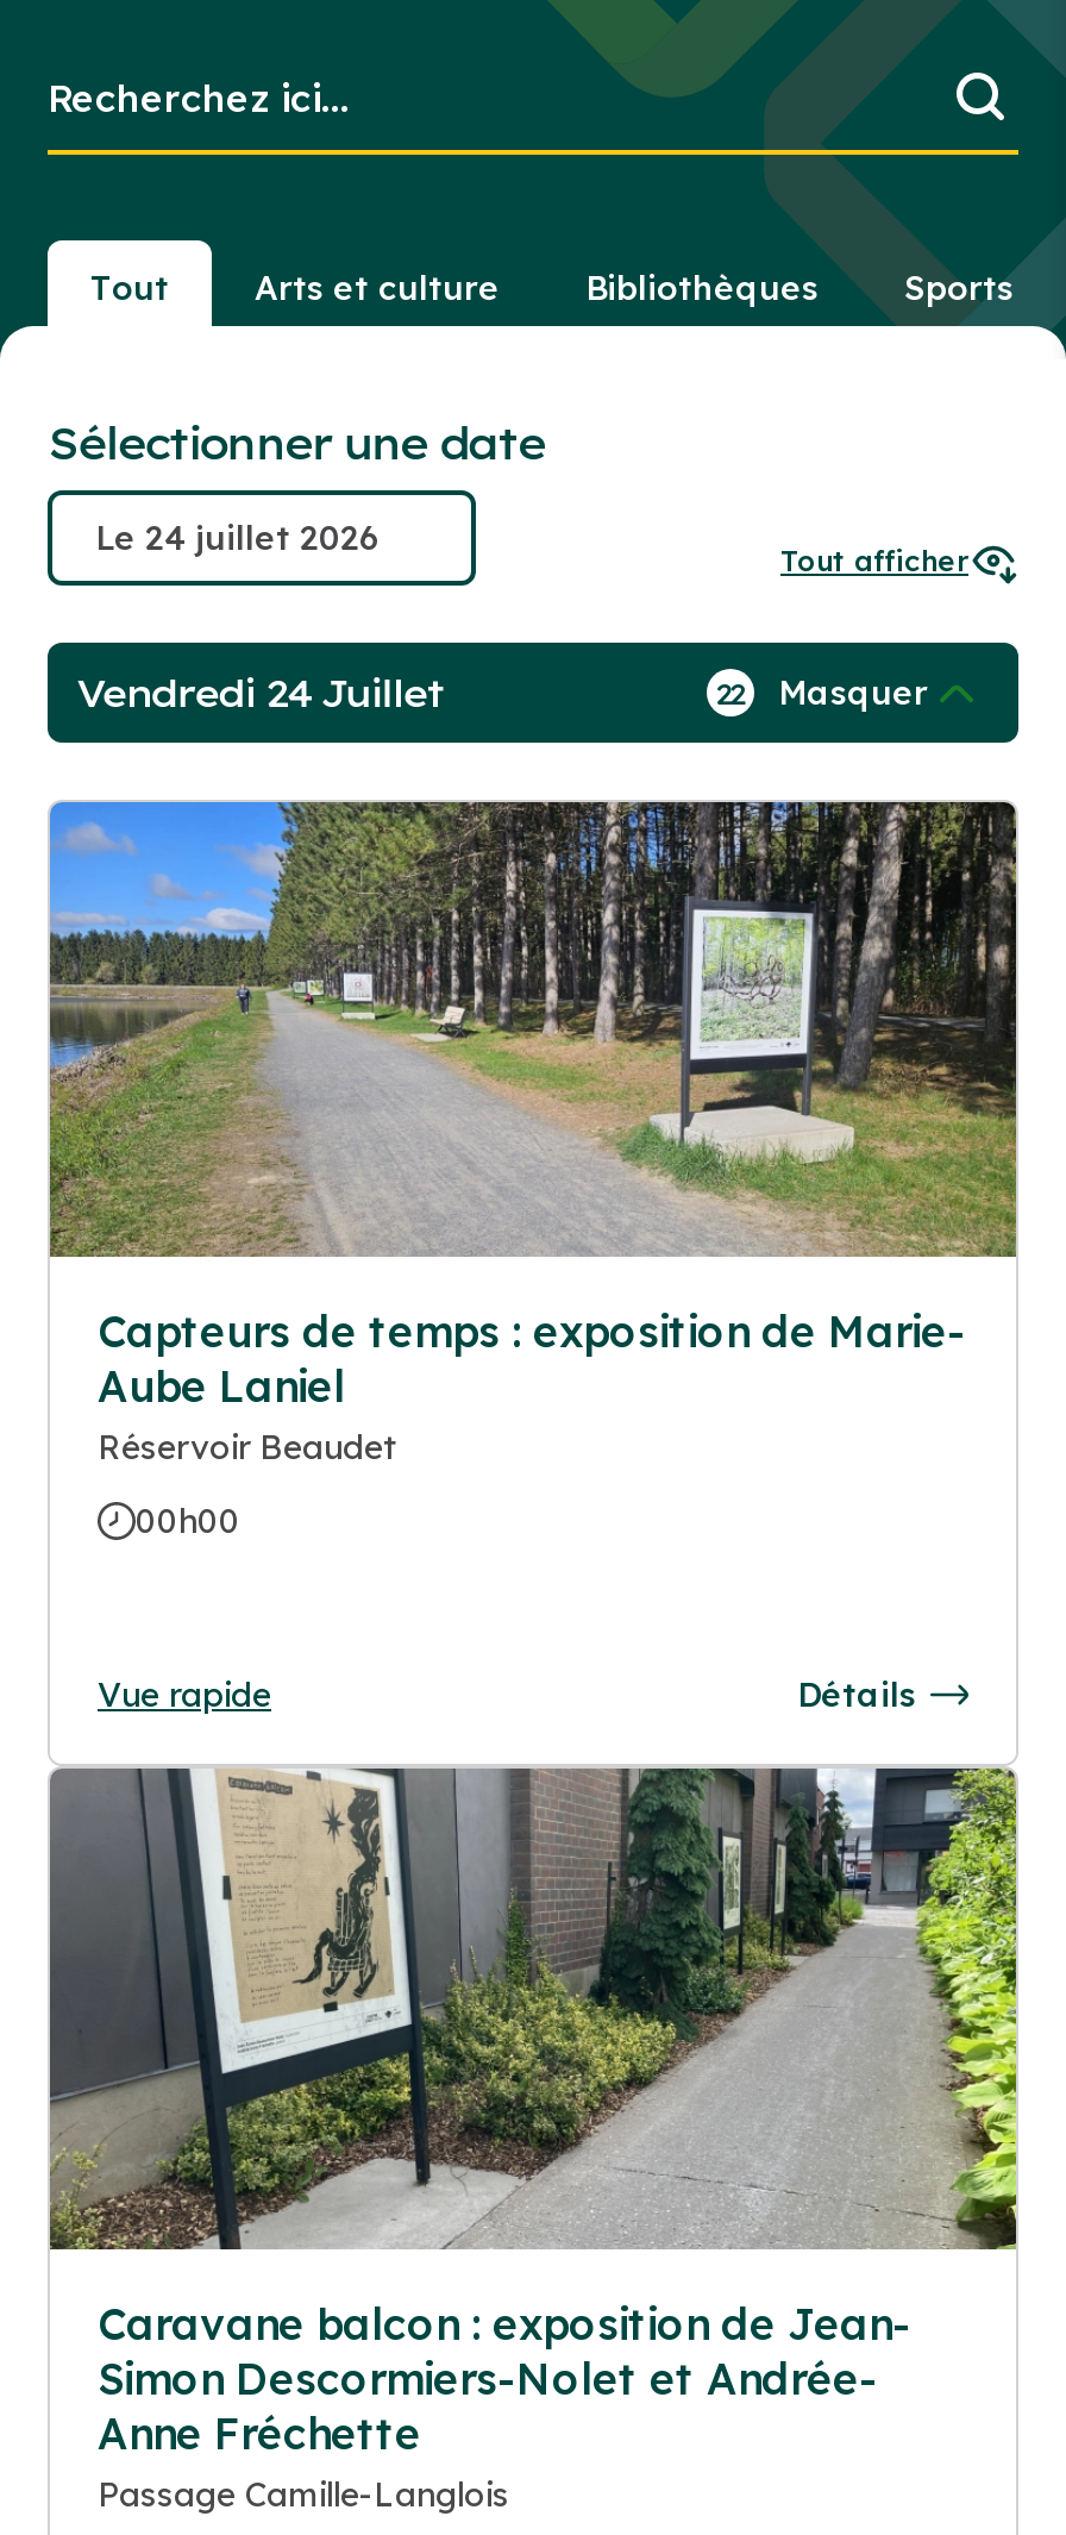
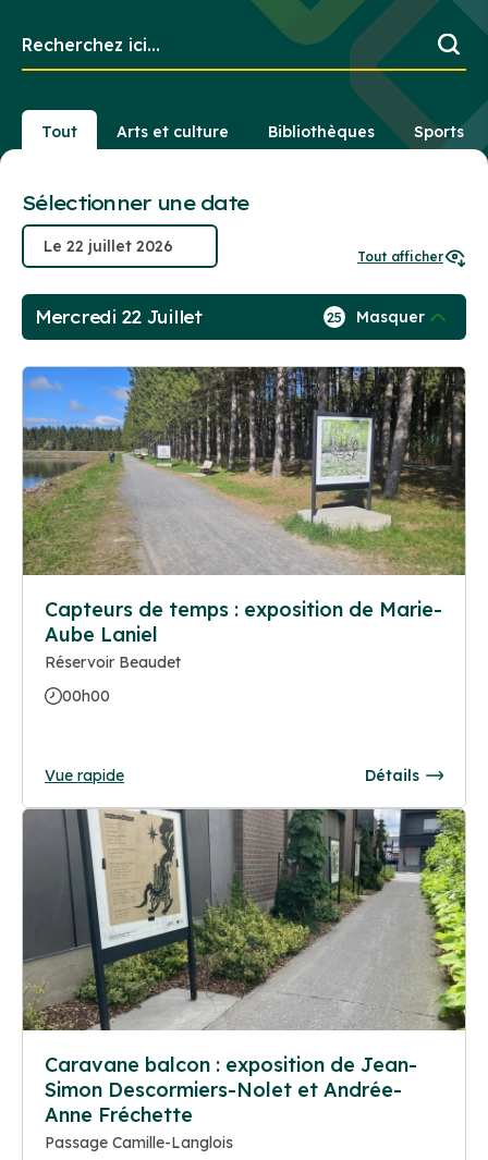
[76,669,444,717] Vendredi 24 Juillet -> [35,306,202,328] Mercredi 22 Juillet
[716,672,928,715] 22 Masquer -> [327,307,425,327] 25 Masquer

